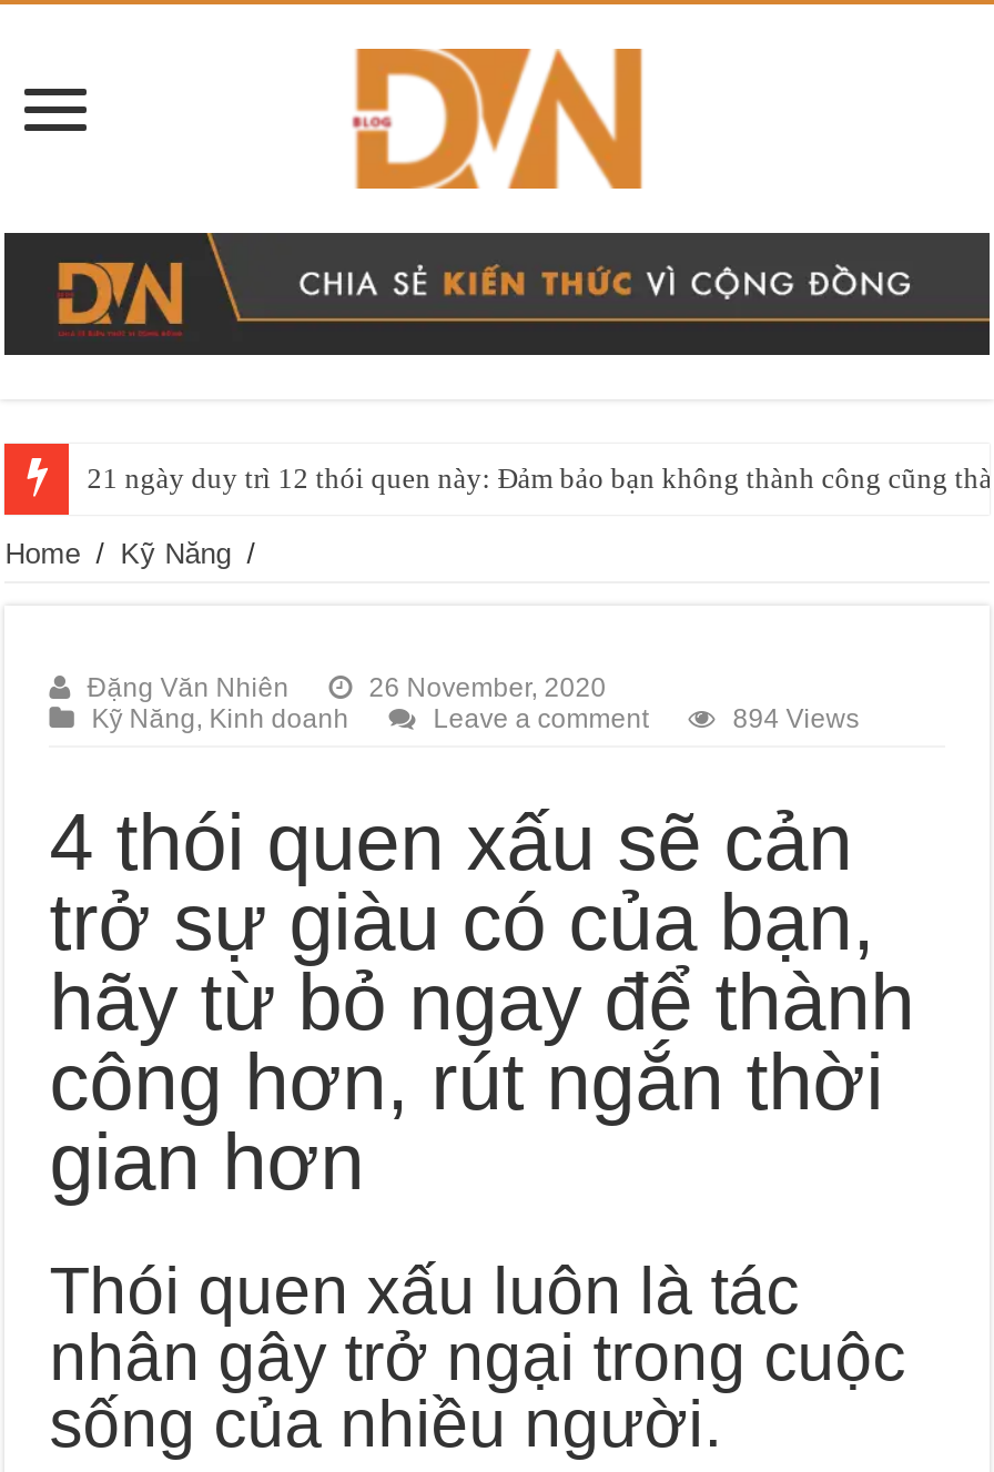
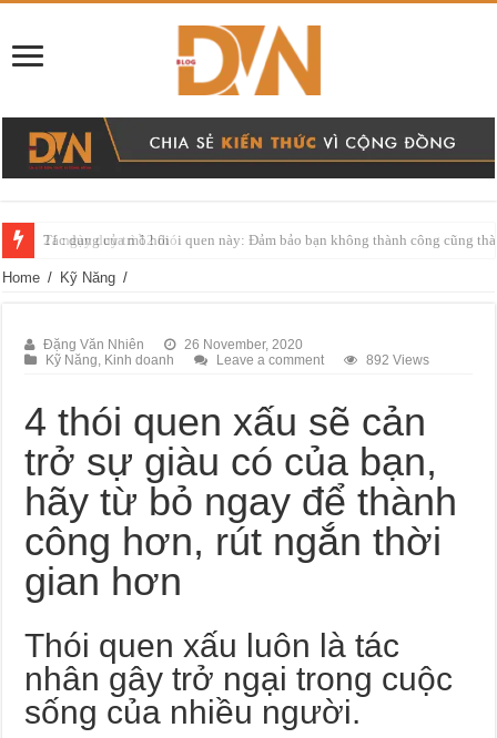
[733,703,859,734] 894 Views -> [366,352,430,368] 892 Views

